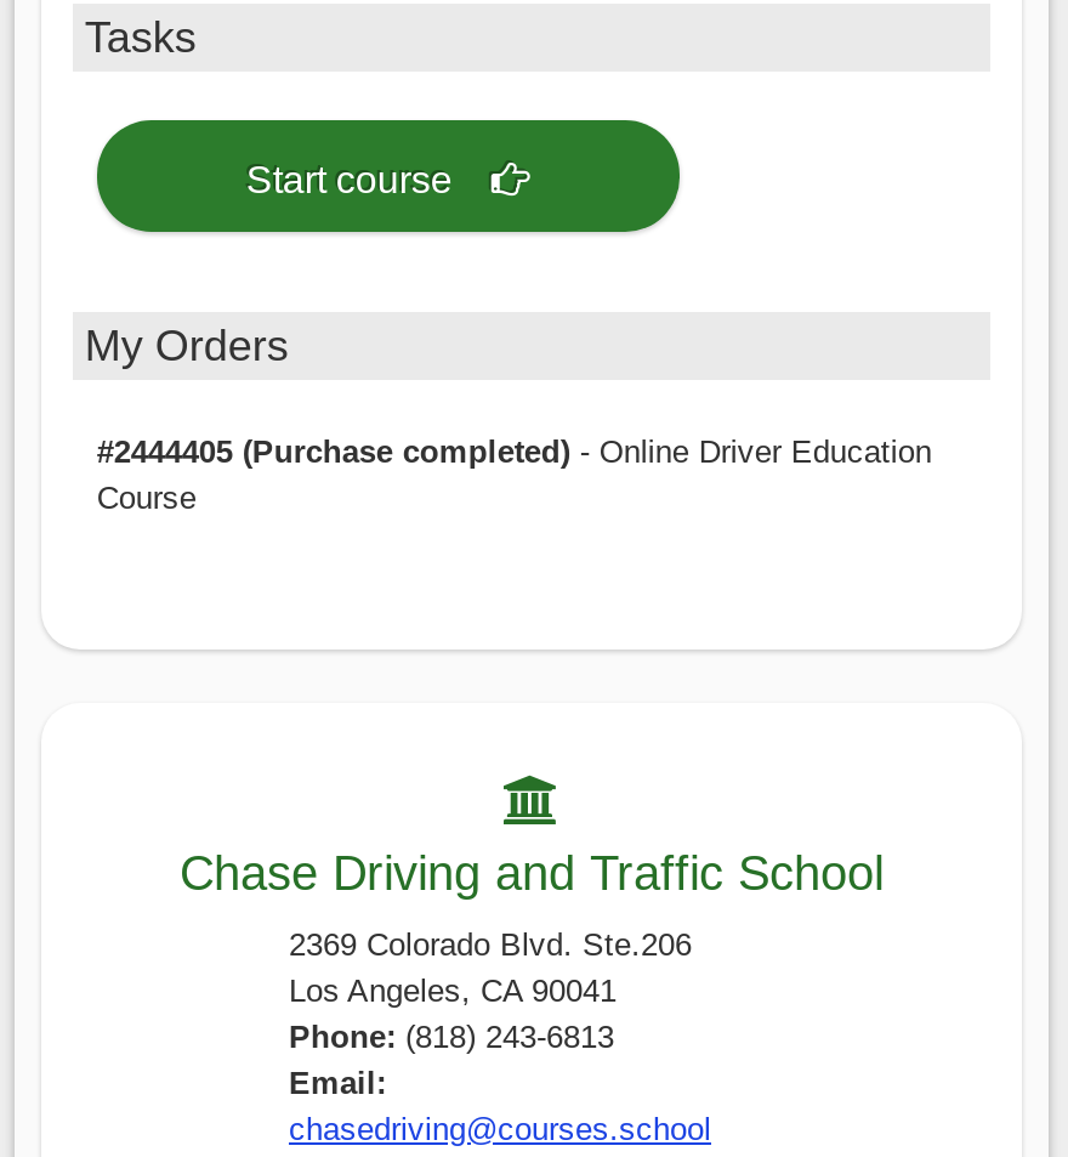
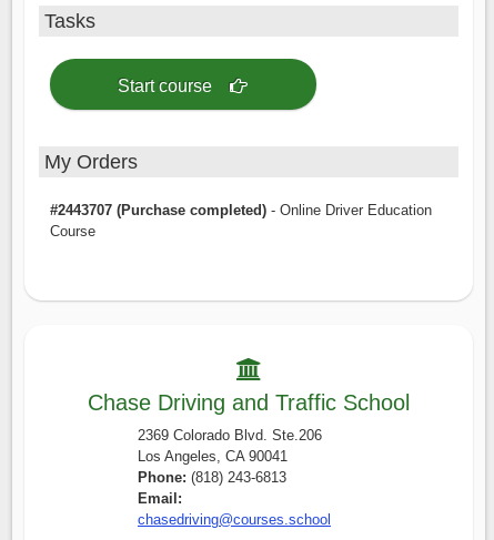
[97,432,932,469] #2444405 (Purchase completed) - Online Driver Education -> [50,201,432,218] #2443707 (Purchase completed) - Online Driver Education

